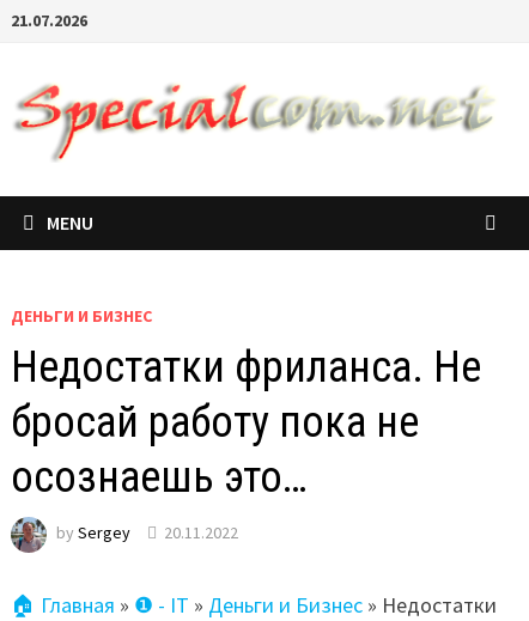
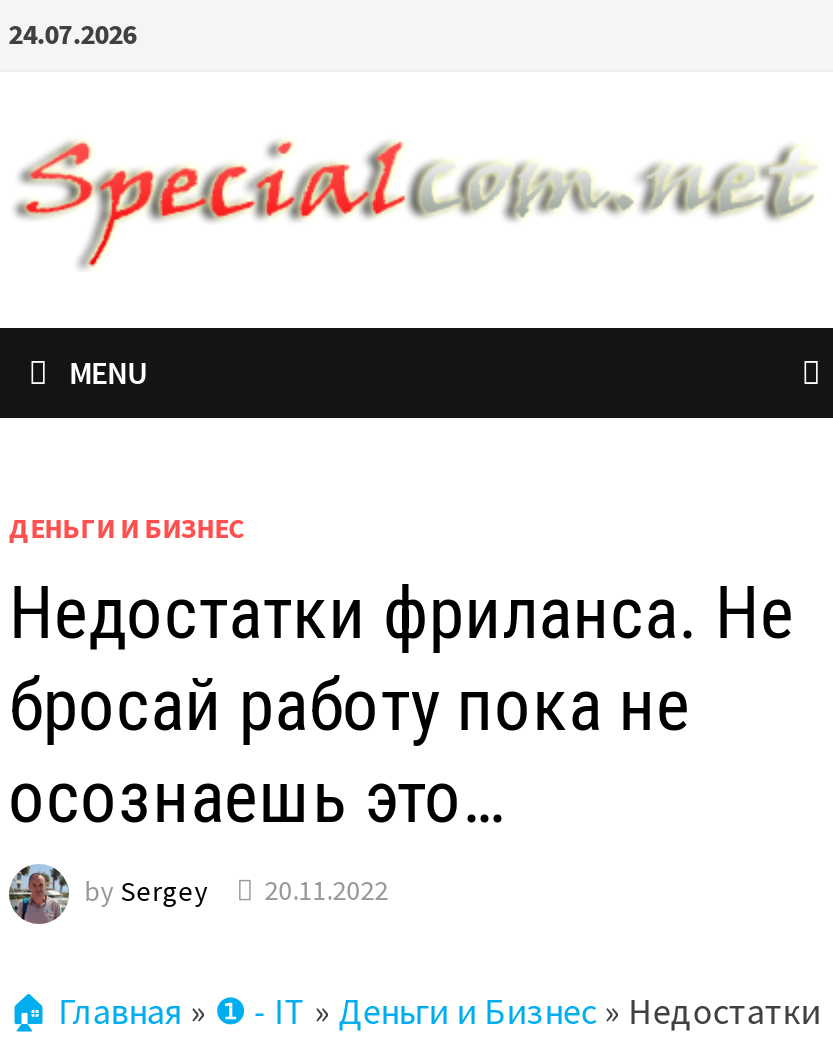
[11,10,87,31] 21.07.2026 -> [9,16,137,52] 24.07.2026

